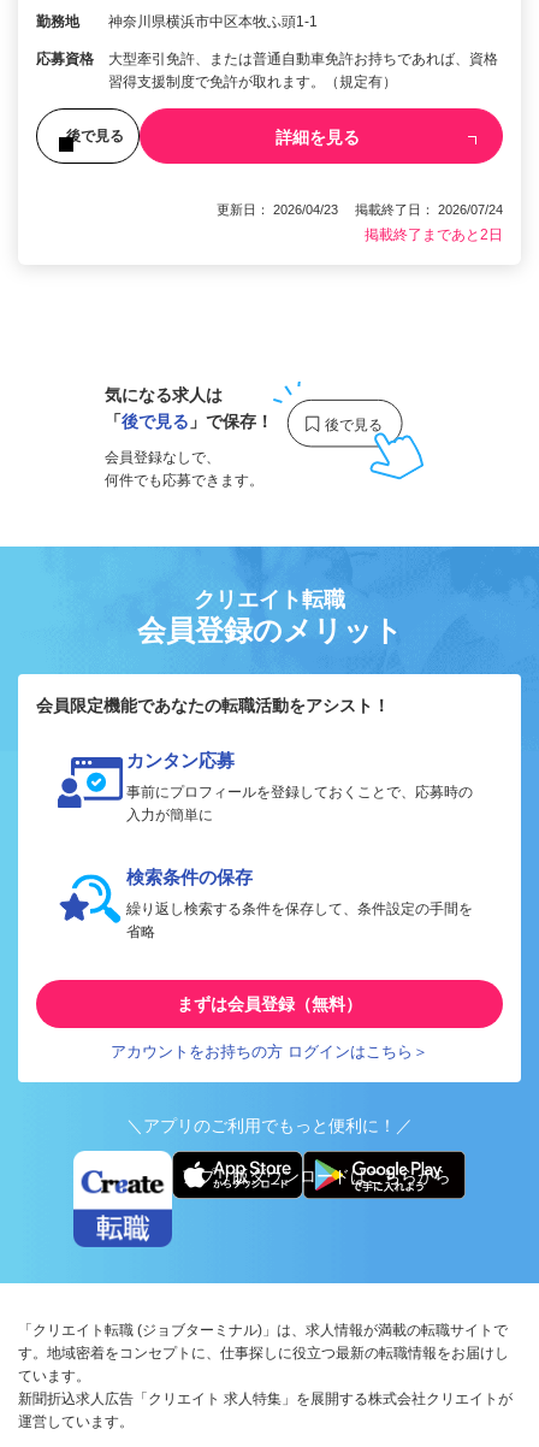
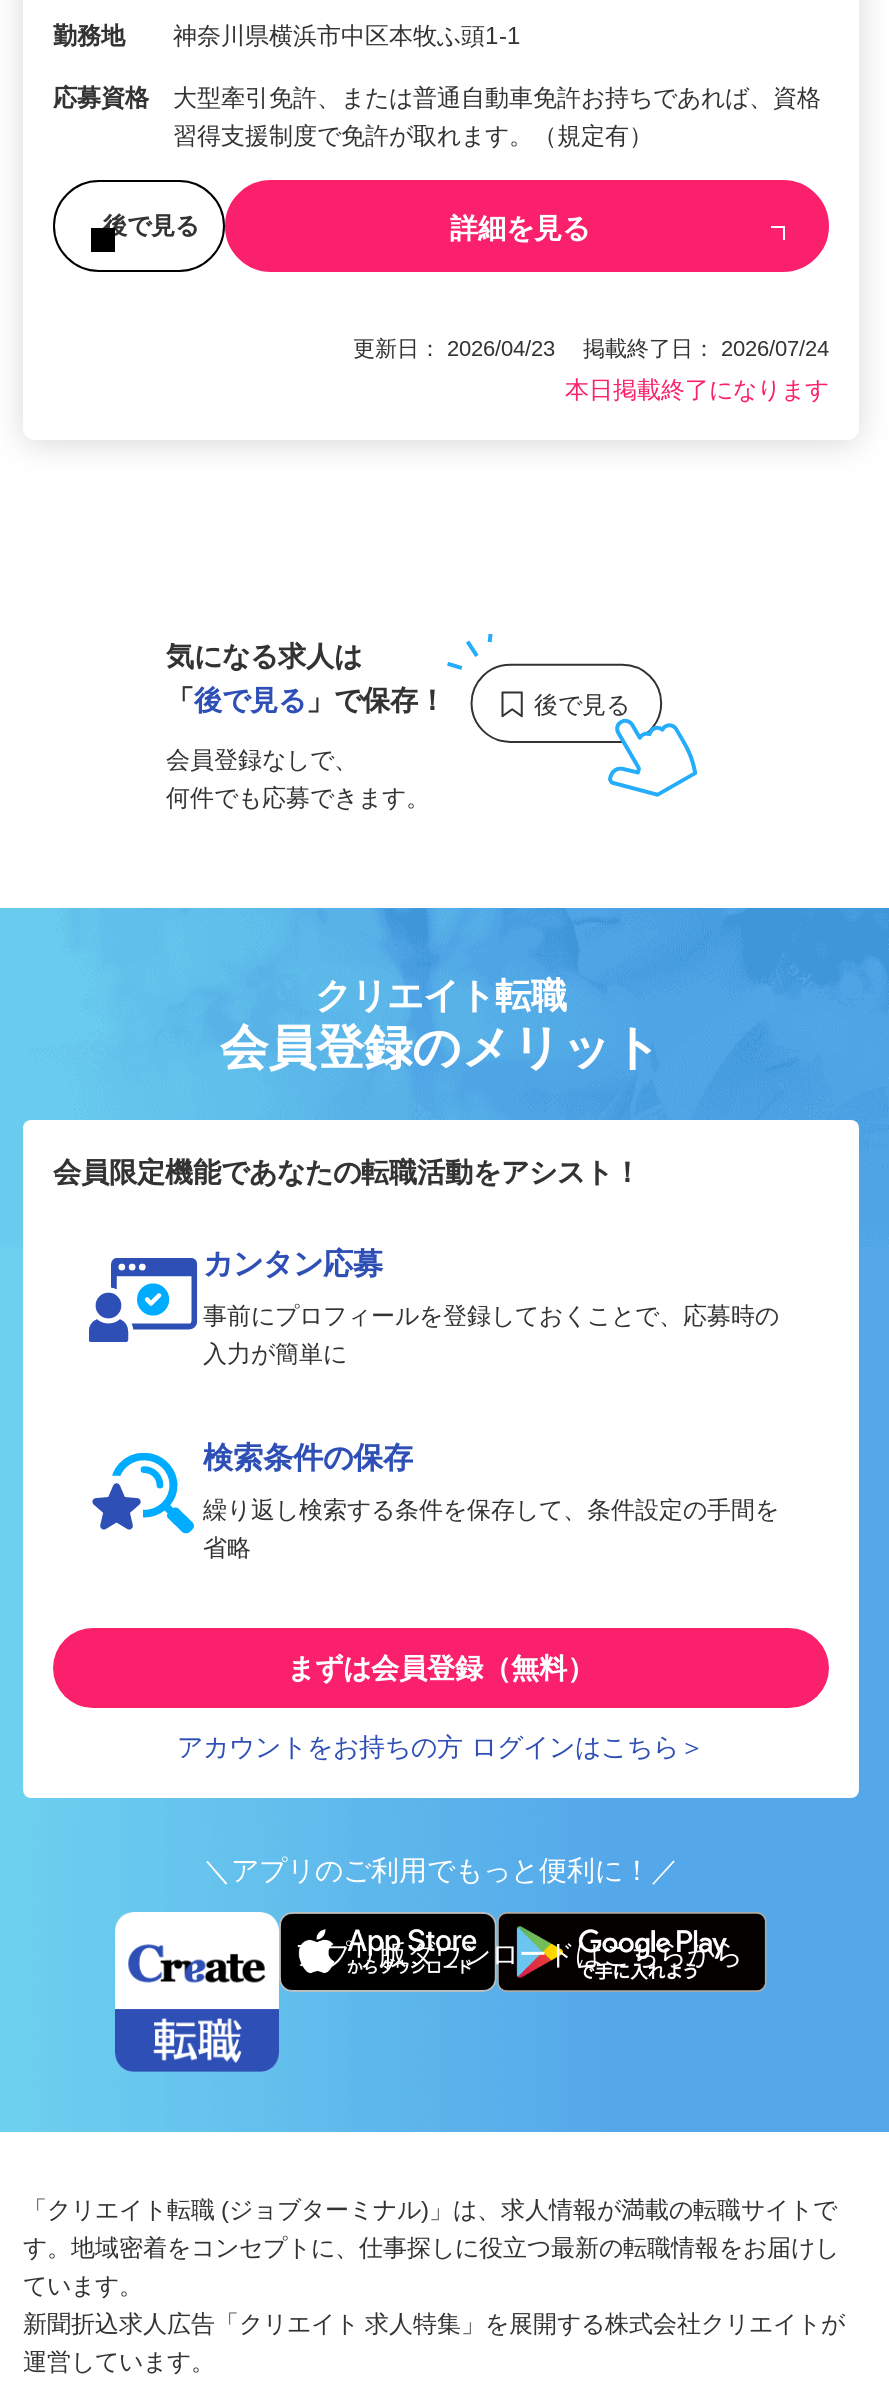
[365,227,503,244] 掲載終了まであと2日 -> [565,377,829,405] 本日掲載終了になります

